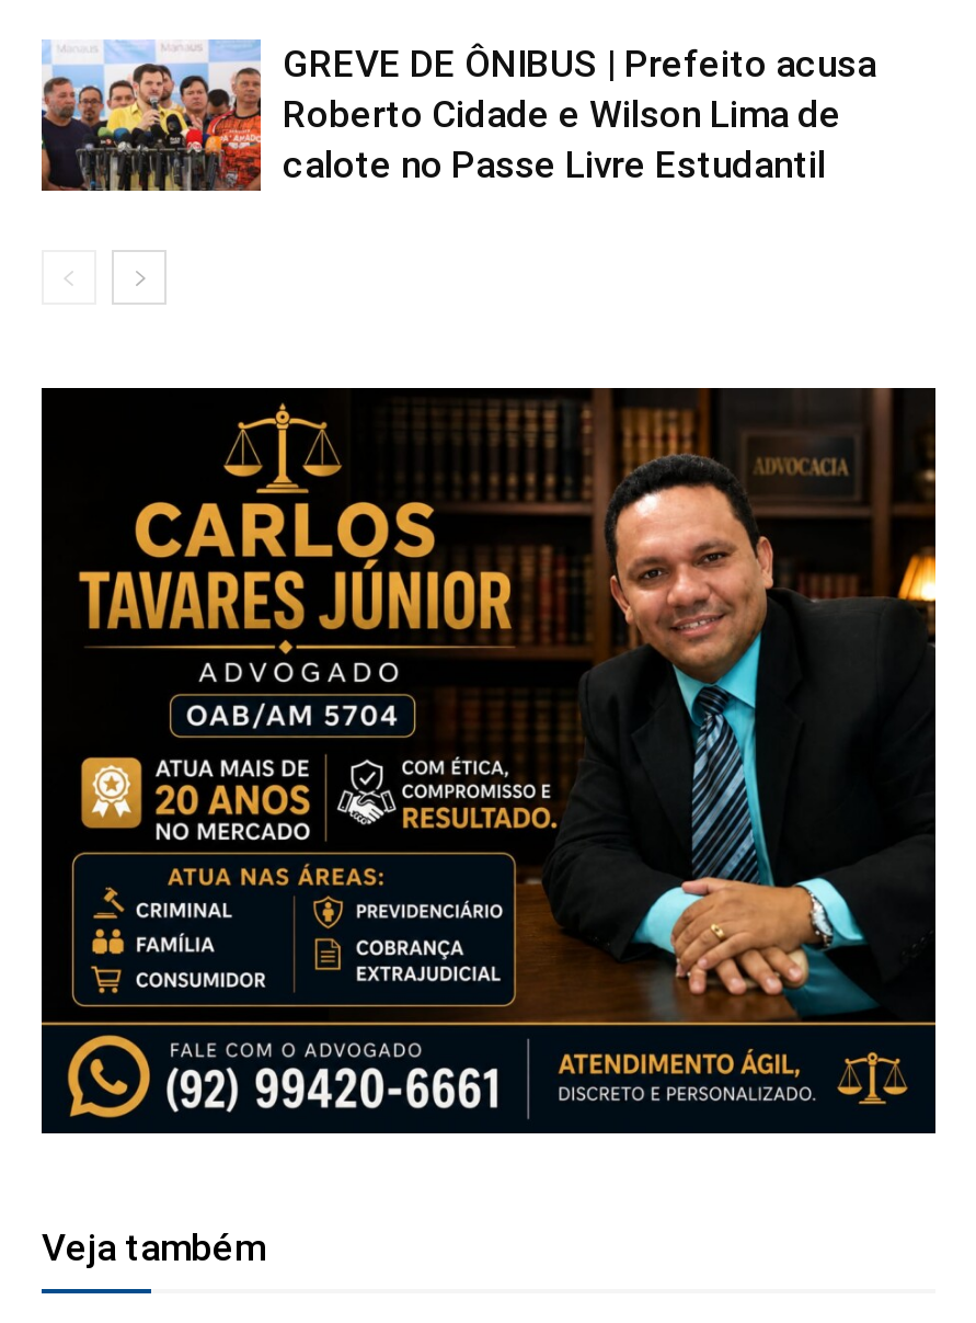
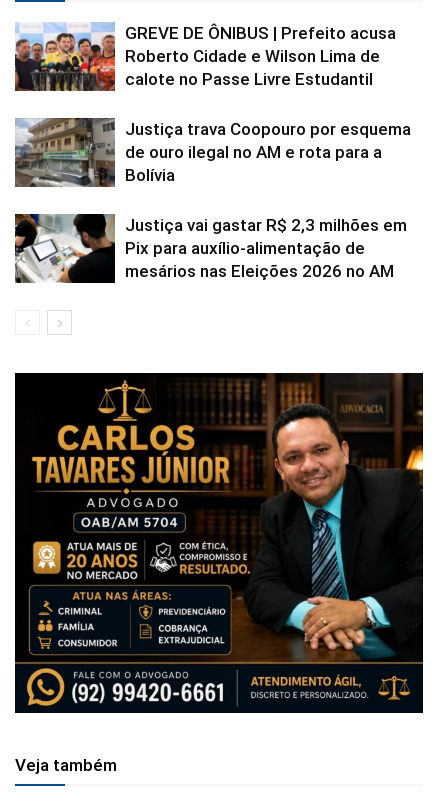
none -> [14,117,411,281] [image] | Justiça trava Coopouro por esquema | de ouro ilegal no AM e rota para a | Bolívia | Justiça vai gastar R$ 2,3 milhões em | Pix para auxílio-alimentação de | mesários nas Eleições 2026 no AM
none -> [14,213,111,284] [image]

